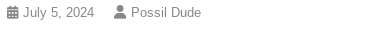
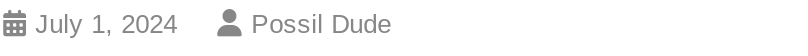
[23,5,94,20] July 5, 2024 -> [35,9,177,39] July 1, 2024

